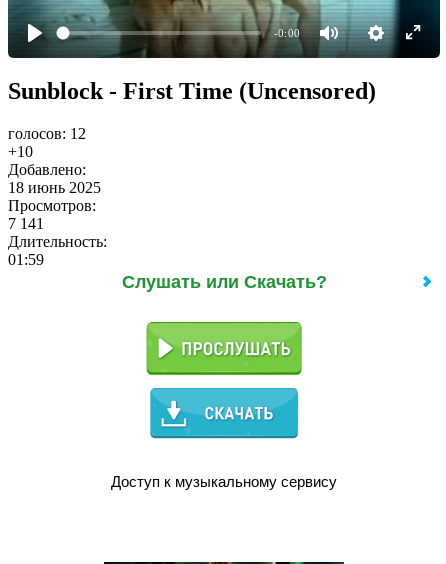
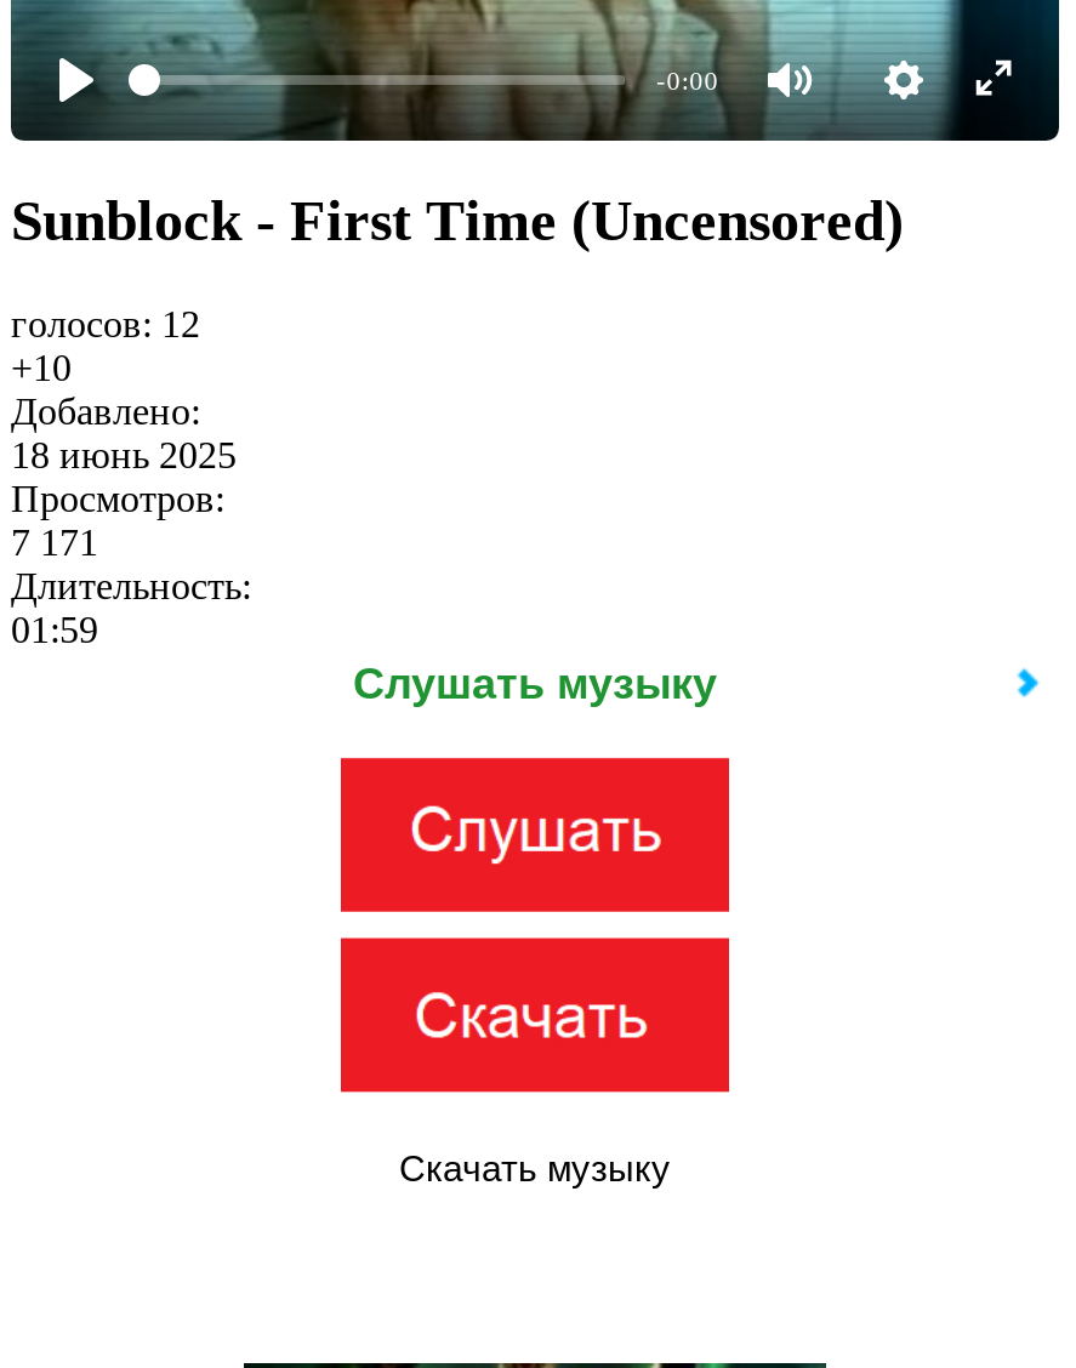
[8,215,44,232] 7 141 -> [11,521,98,562] 7 171
[121,272,326,292] Слушать или Скачать? -> [353,659,717,708] Слушать музыку
[144,312,304,376] [image] -> [338,754,731,914] [image]
[111,387,337,490] [image] | Доступ к музыкальному сервису -> [338,936,731,1188] [image] | Скачать музыку

